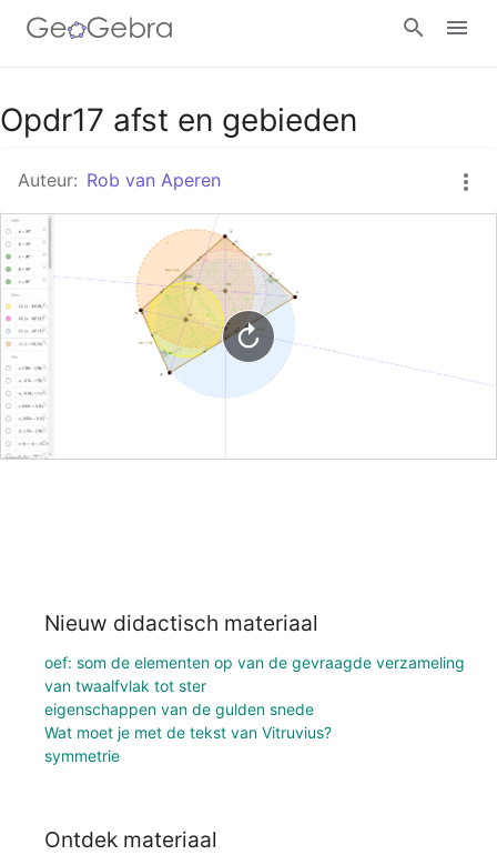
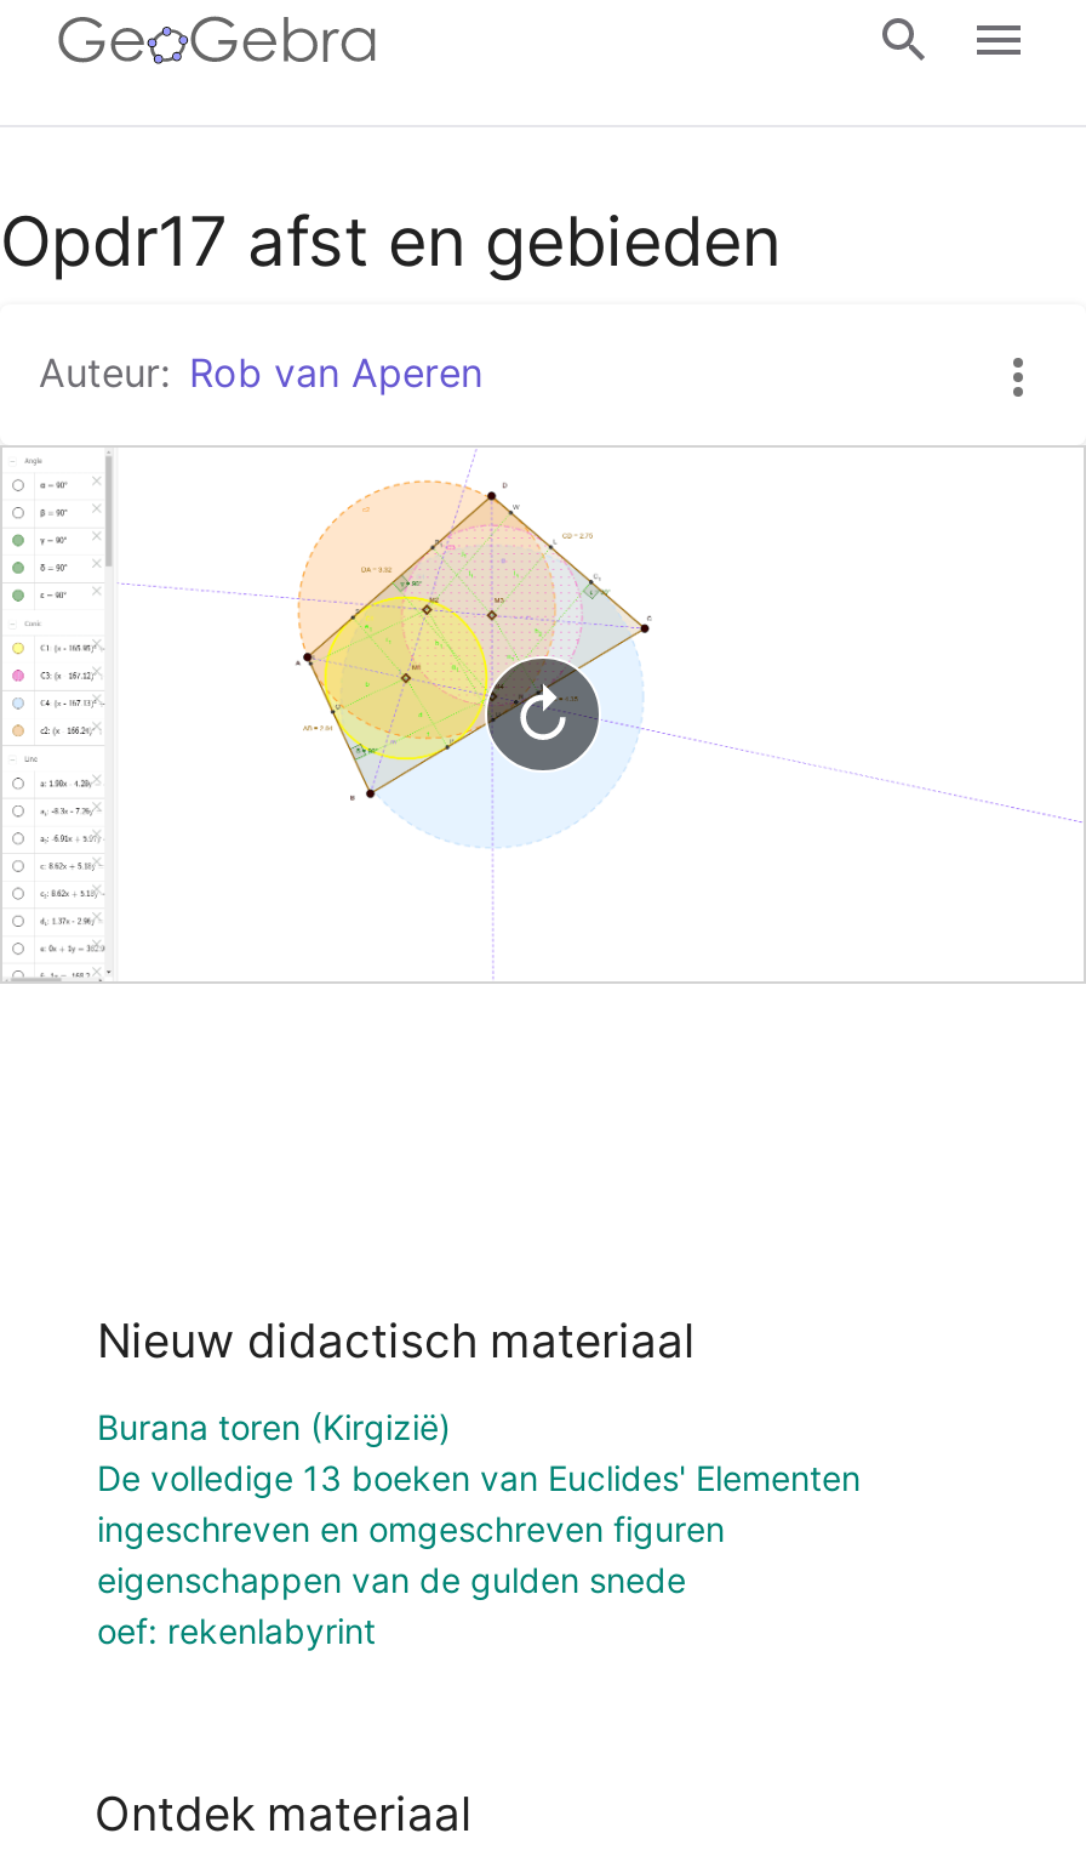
[44,653,465,695] oef: som de elementen op van de gevraagde verzameling | van twaalfvlak tot ster -> [97,1405,861,1549] Burana toren (Kirgizië) | De volledige 13 boeken van Euclides' Elementen | ingeschreven en omgeschreven figuren
moved [44,699,314,718] -> [97,1558,686,1600]: eigenschappen van de gulden snede
[44,723,332,765] Wat moet je met de tekst van Vitruvius? | symmetrie -> [97,1609,376,1651] oef: rekenlabyrint

